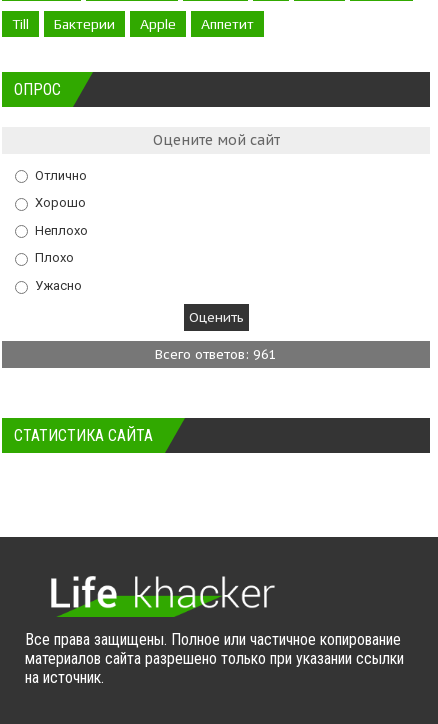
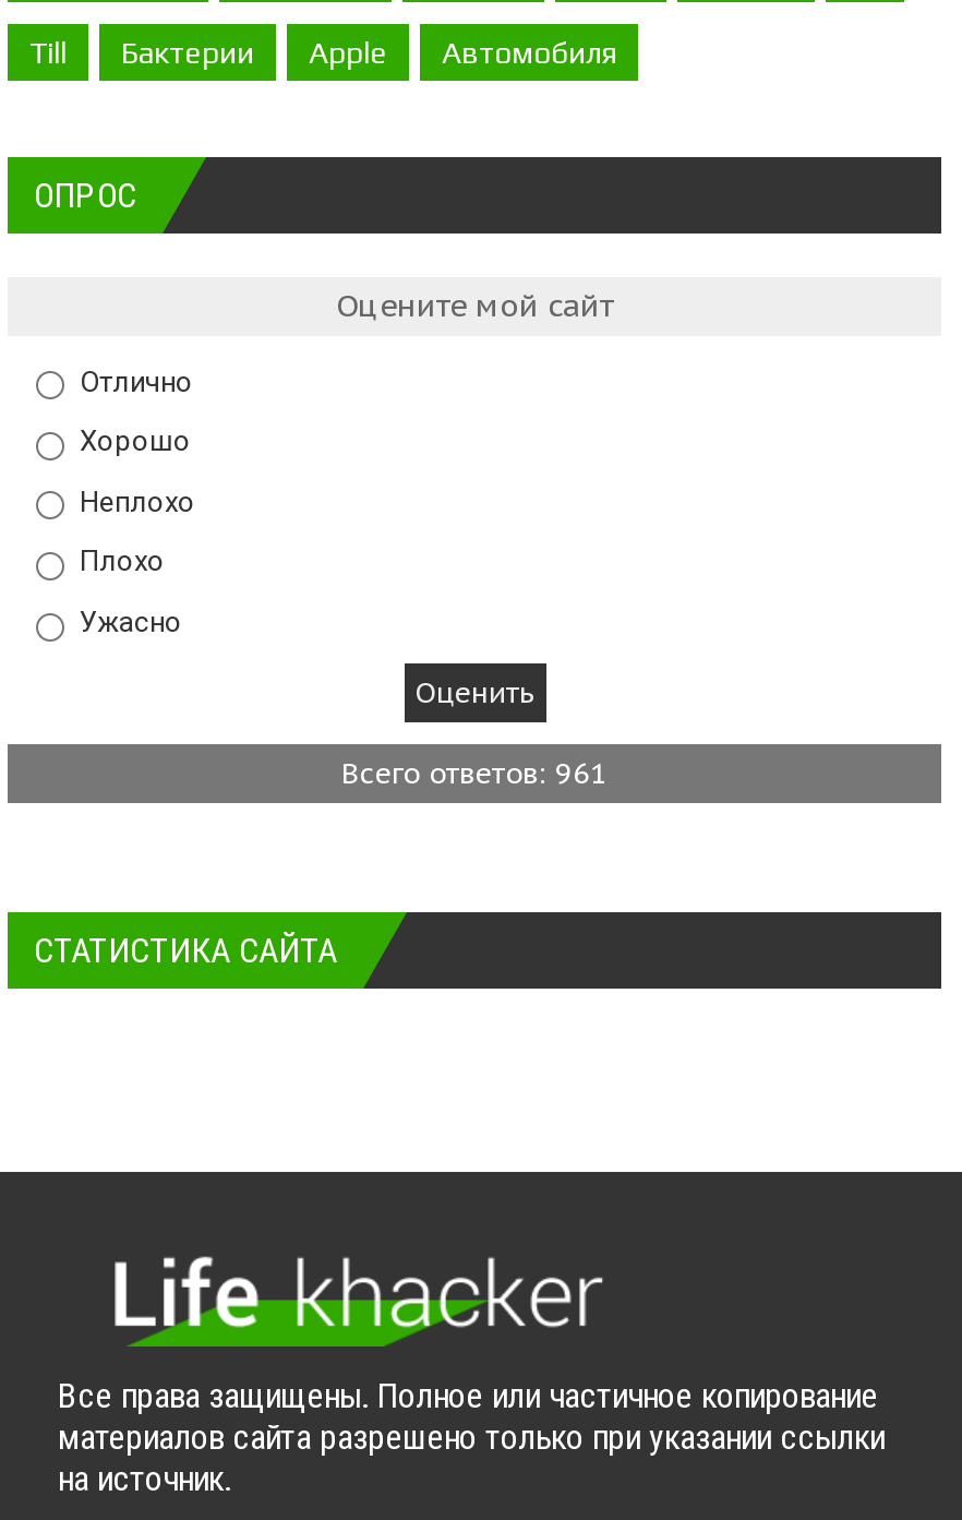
[201,16,254,32] Аппетит -> [442,34,616,69] Автомобиля

